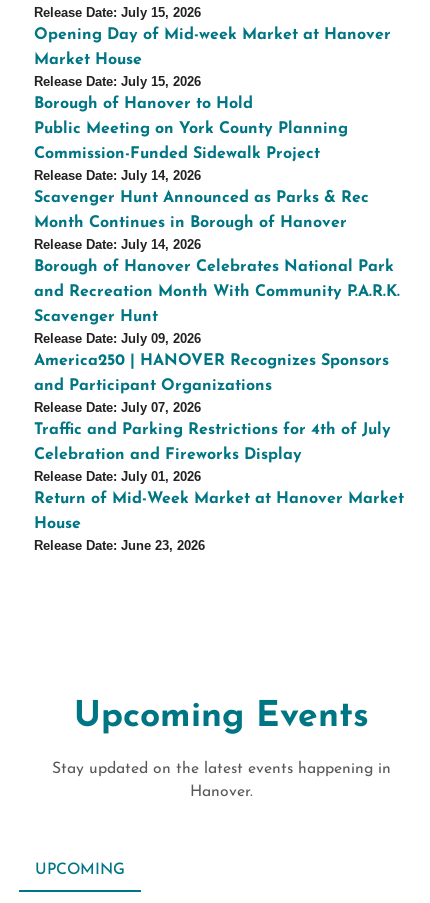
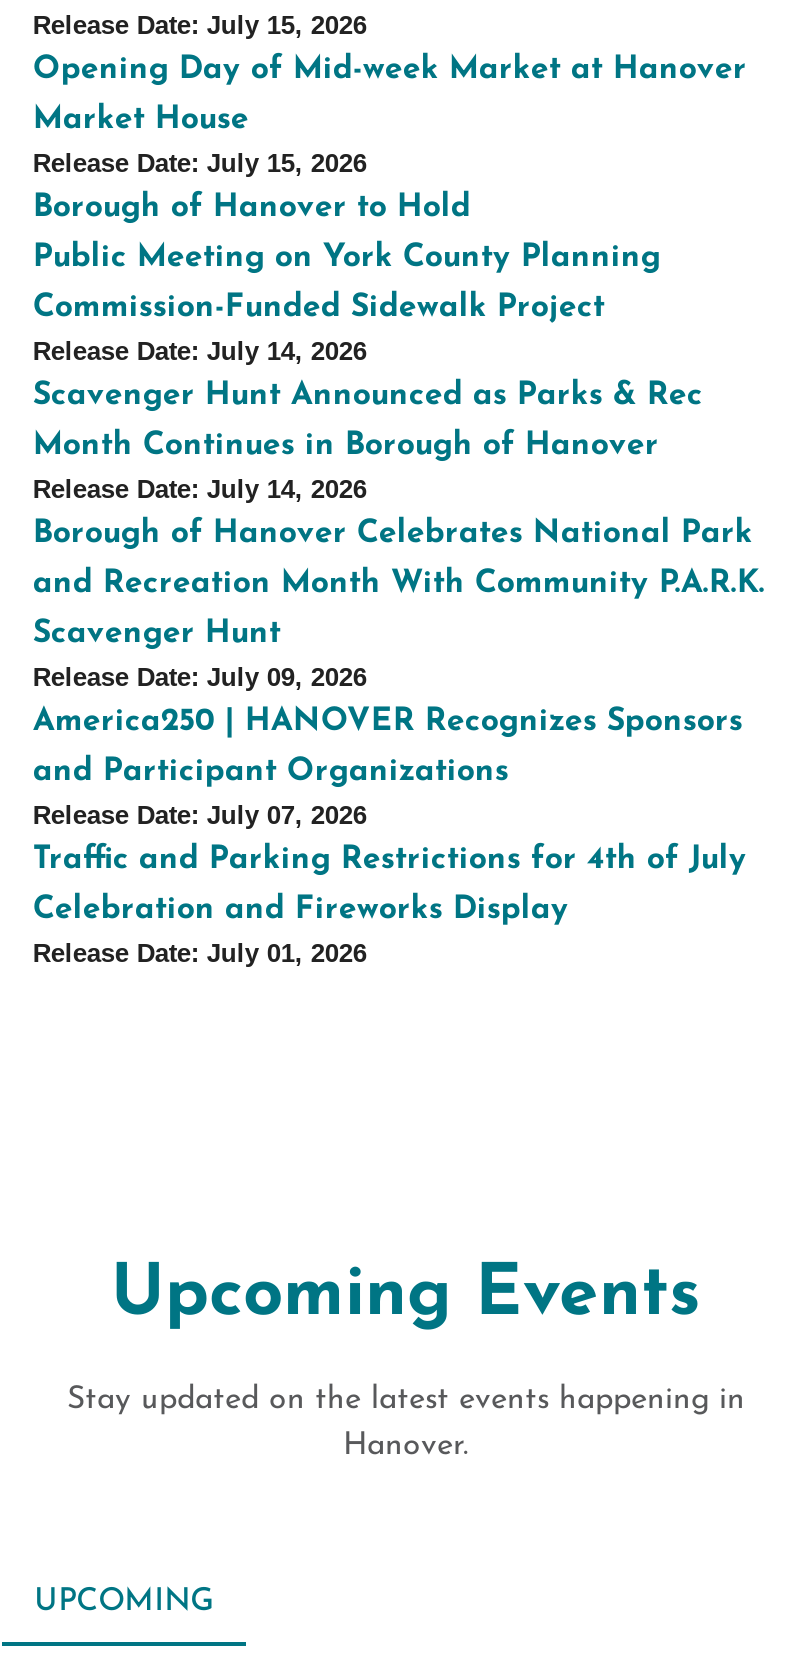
[34,490,404,552] Return of Mid-Week Market at Hanover Market | House | Release Date: June 23, 2026 -> none

